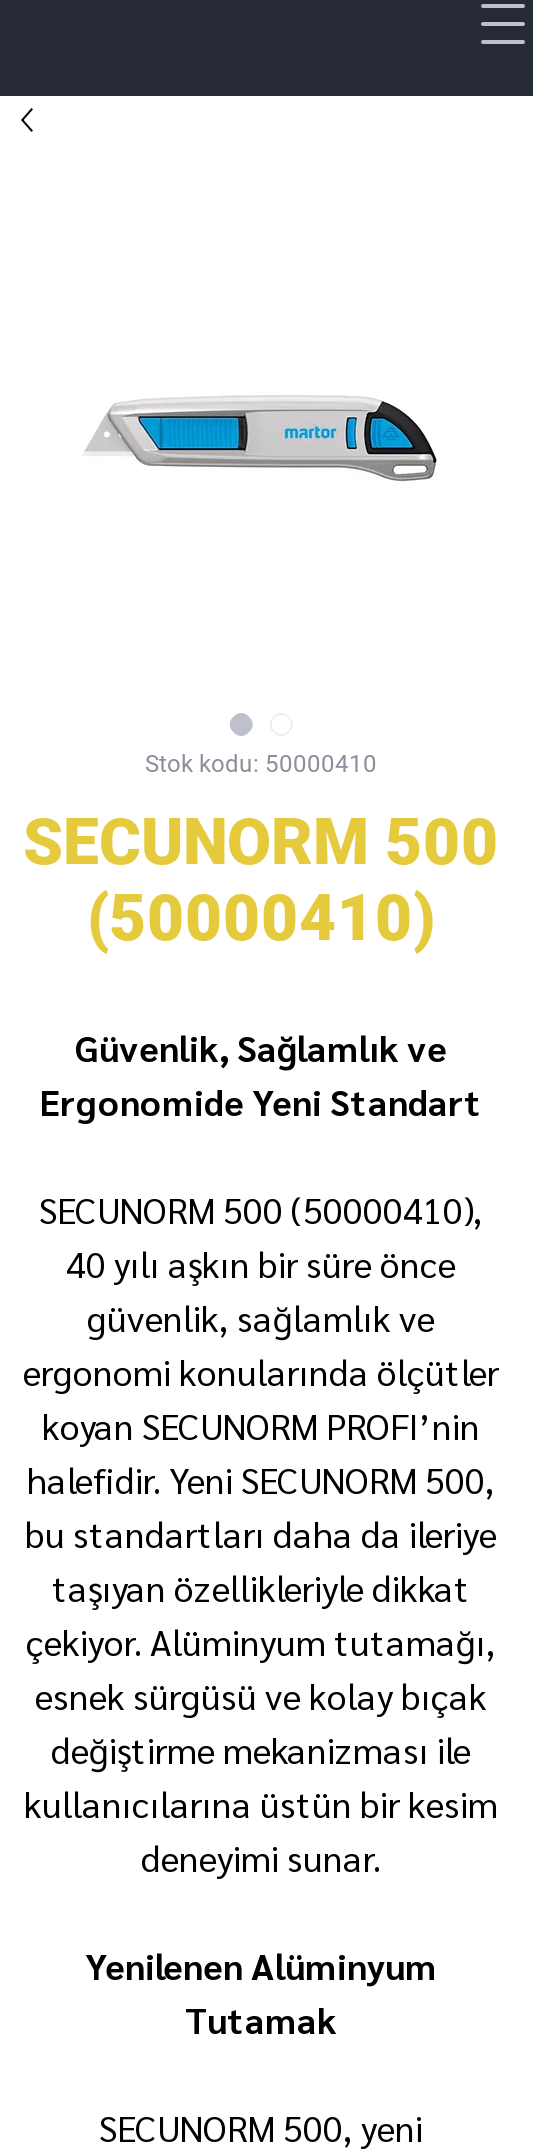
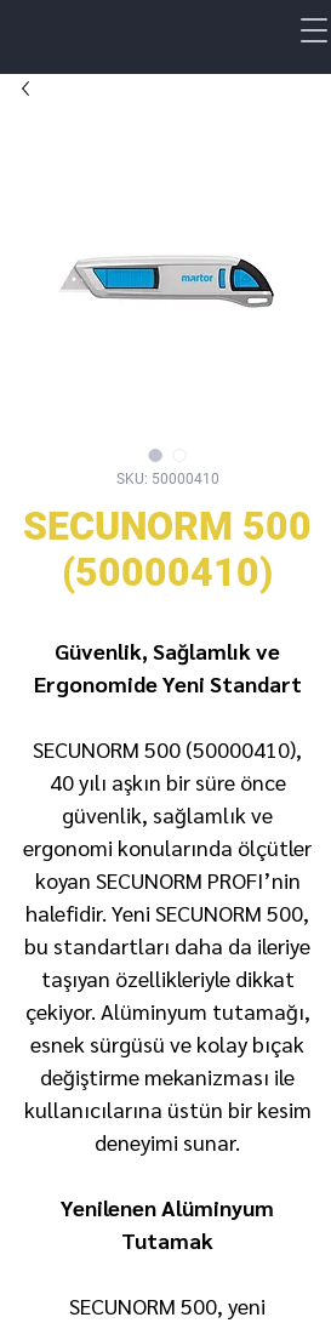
[145,750,377,778] Stok kodu: 50000410 -> [116,471,219,487] SKU: 50000410

